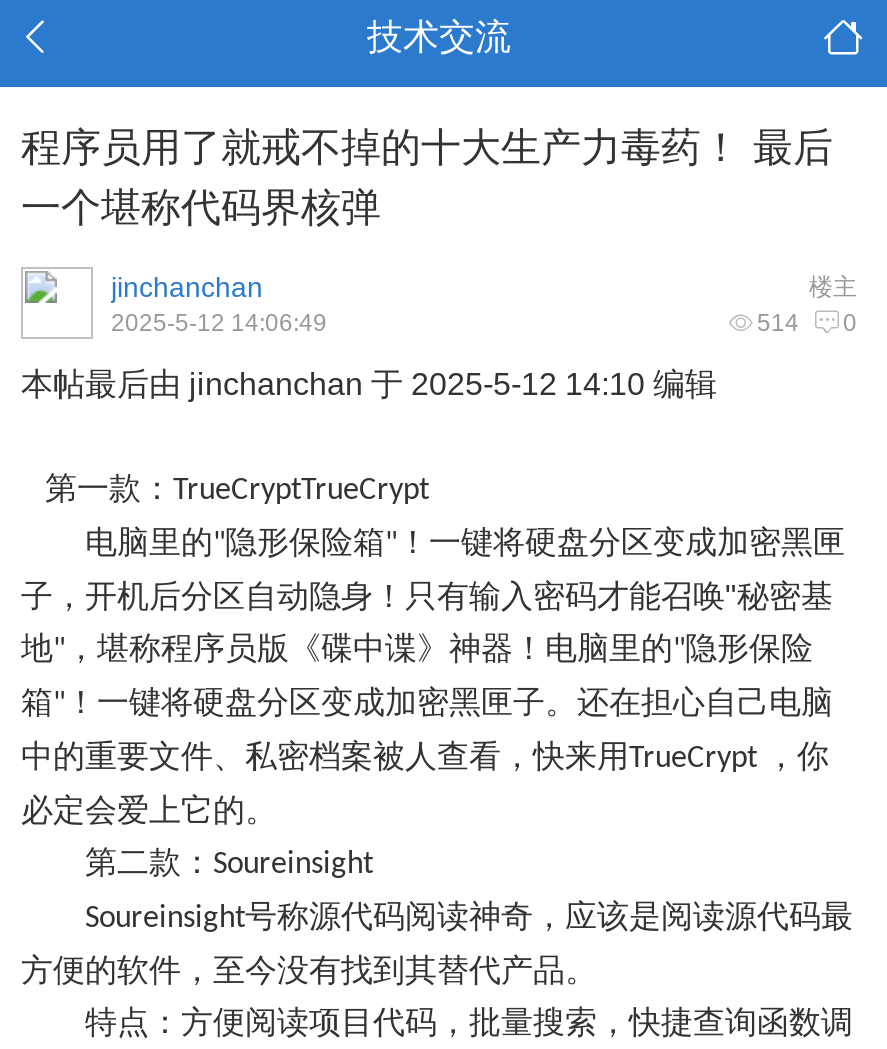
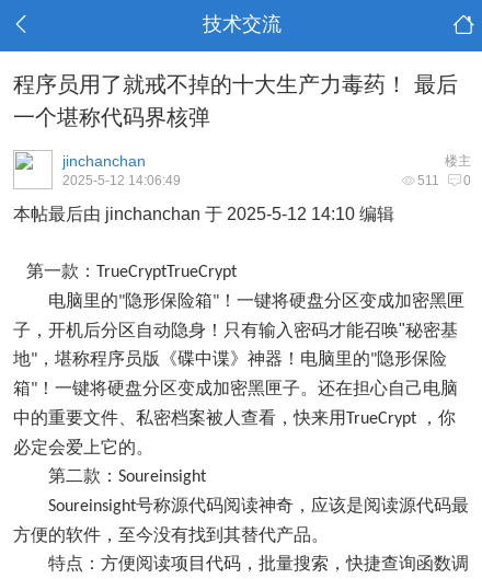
[757,309,857,337] 514 0 -> [417,173,471,188] 511 0

